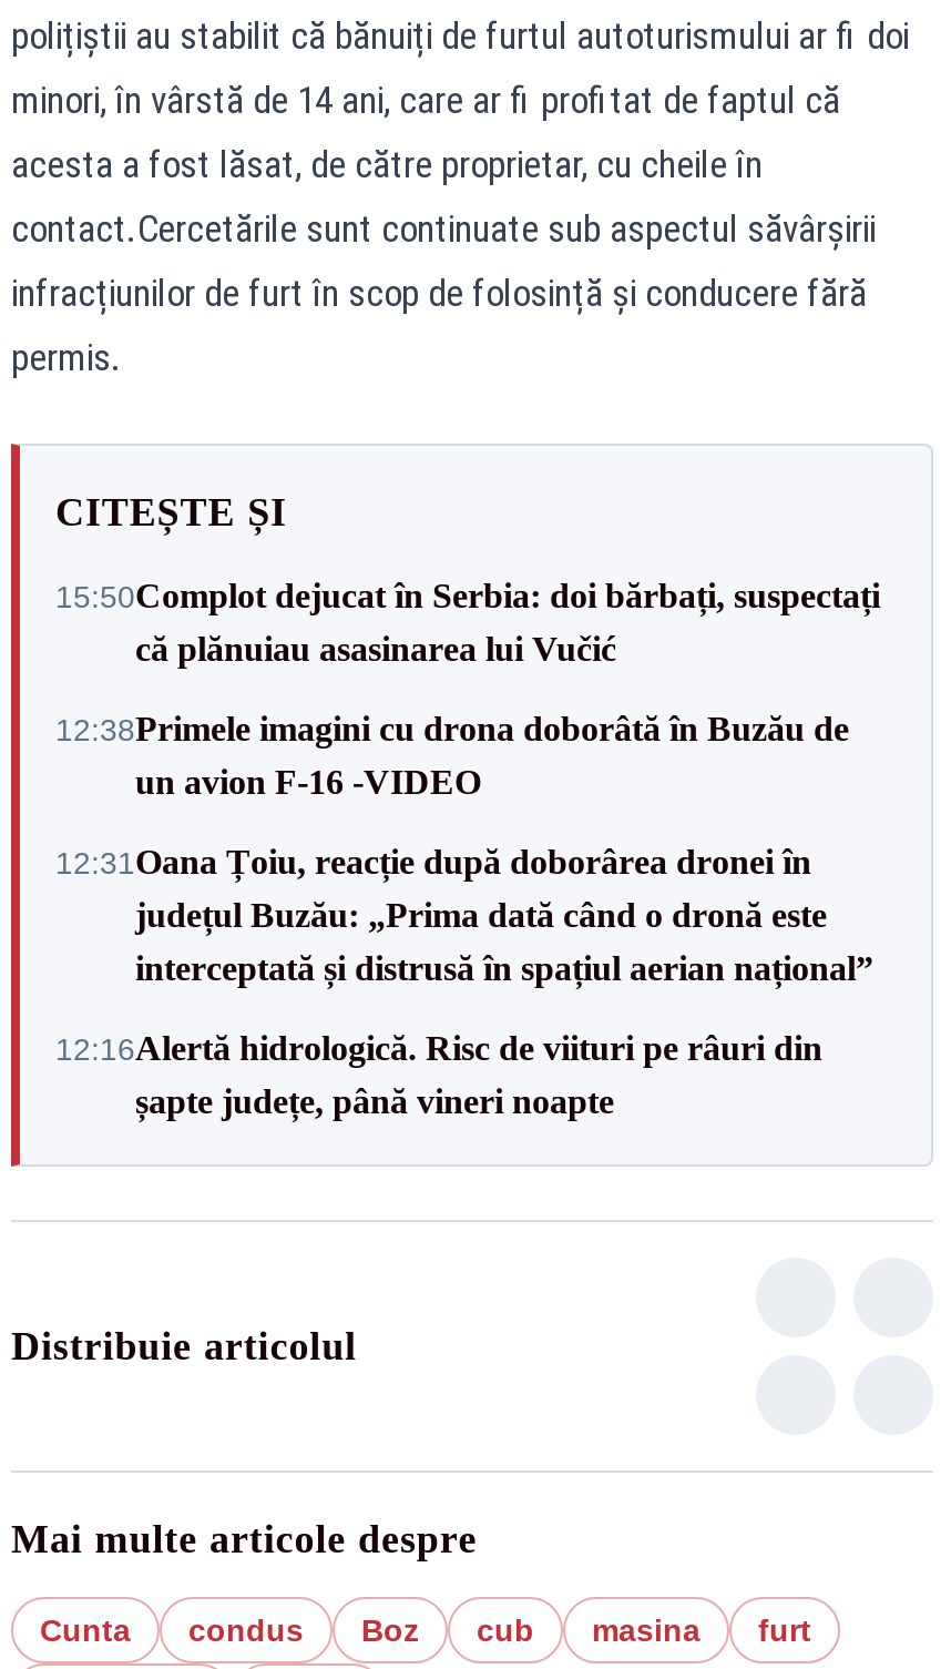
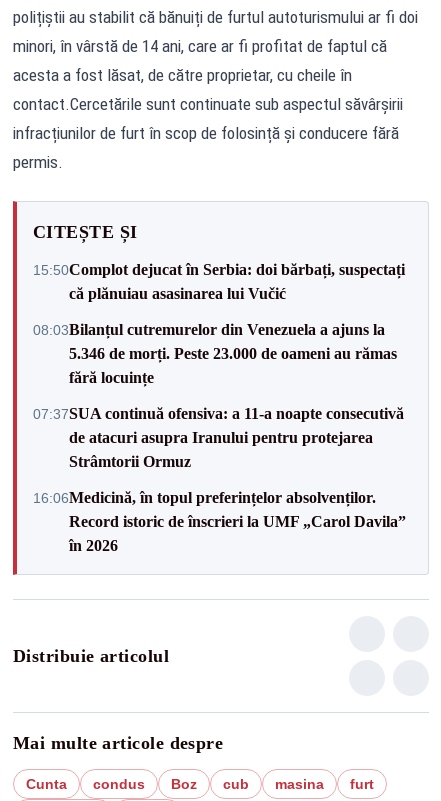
[55,710,849,801] 12:38Primele imagini cu drona doborâtă în Buzău de | un avion F-16 -VIDEO -> [33,320,397,385] 08:03Bilanțul cutremurelor din Venezuela a ajuns la | 5.346 de morți. Peste 23.000 de oameni au rămas | fără locuințe
[55,843,873,987] 12:31Oana Țoiu, reacție după doborârea dronei în | județul Buzău: „Prima dată când o dronă este | interceptată și distrusă în spațiul aerian național” -> [33,404,404,469] 07:37SUA continuă ofensiva: a 11-a noapte consecutivă | de atacuri asupra Iranului pentru protejarea | Strâmtorii Ormuz
[55,1029,822,1120] 12:16Alertă hidrologică. Risc de viituri pe râuri din | șapte județe, până vineri noapte -> [33,488,406,553] 16:06Medicină, în topul preferințelor absolvenților. | Record istoric de înscrieri la UMF „Carol Davila” | în 2026

